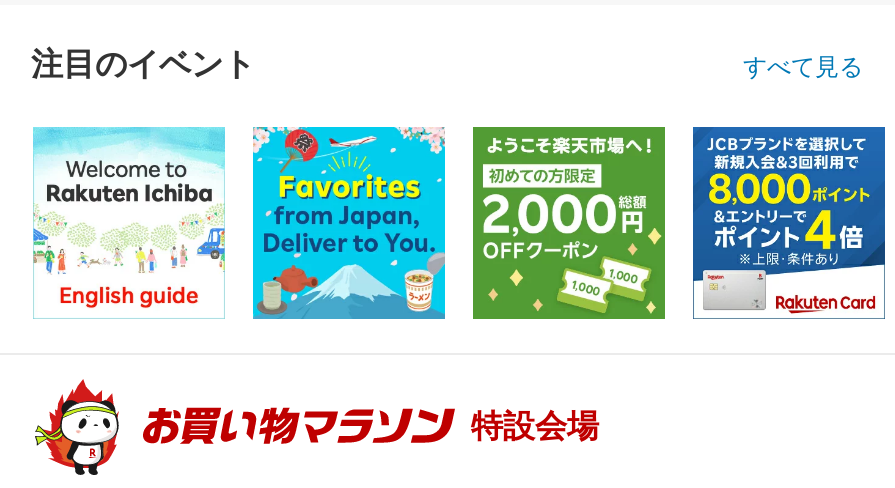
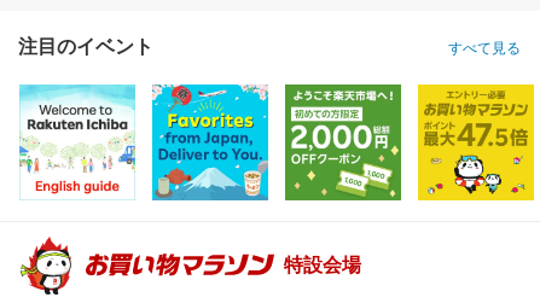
[691,125,887,319] [image] -> [417,83,535,202] [image]

